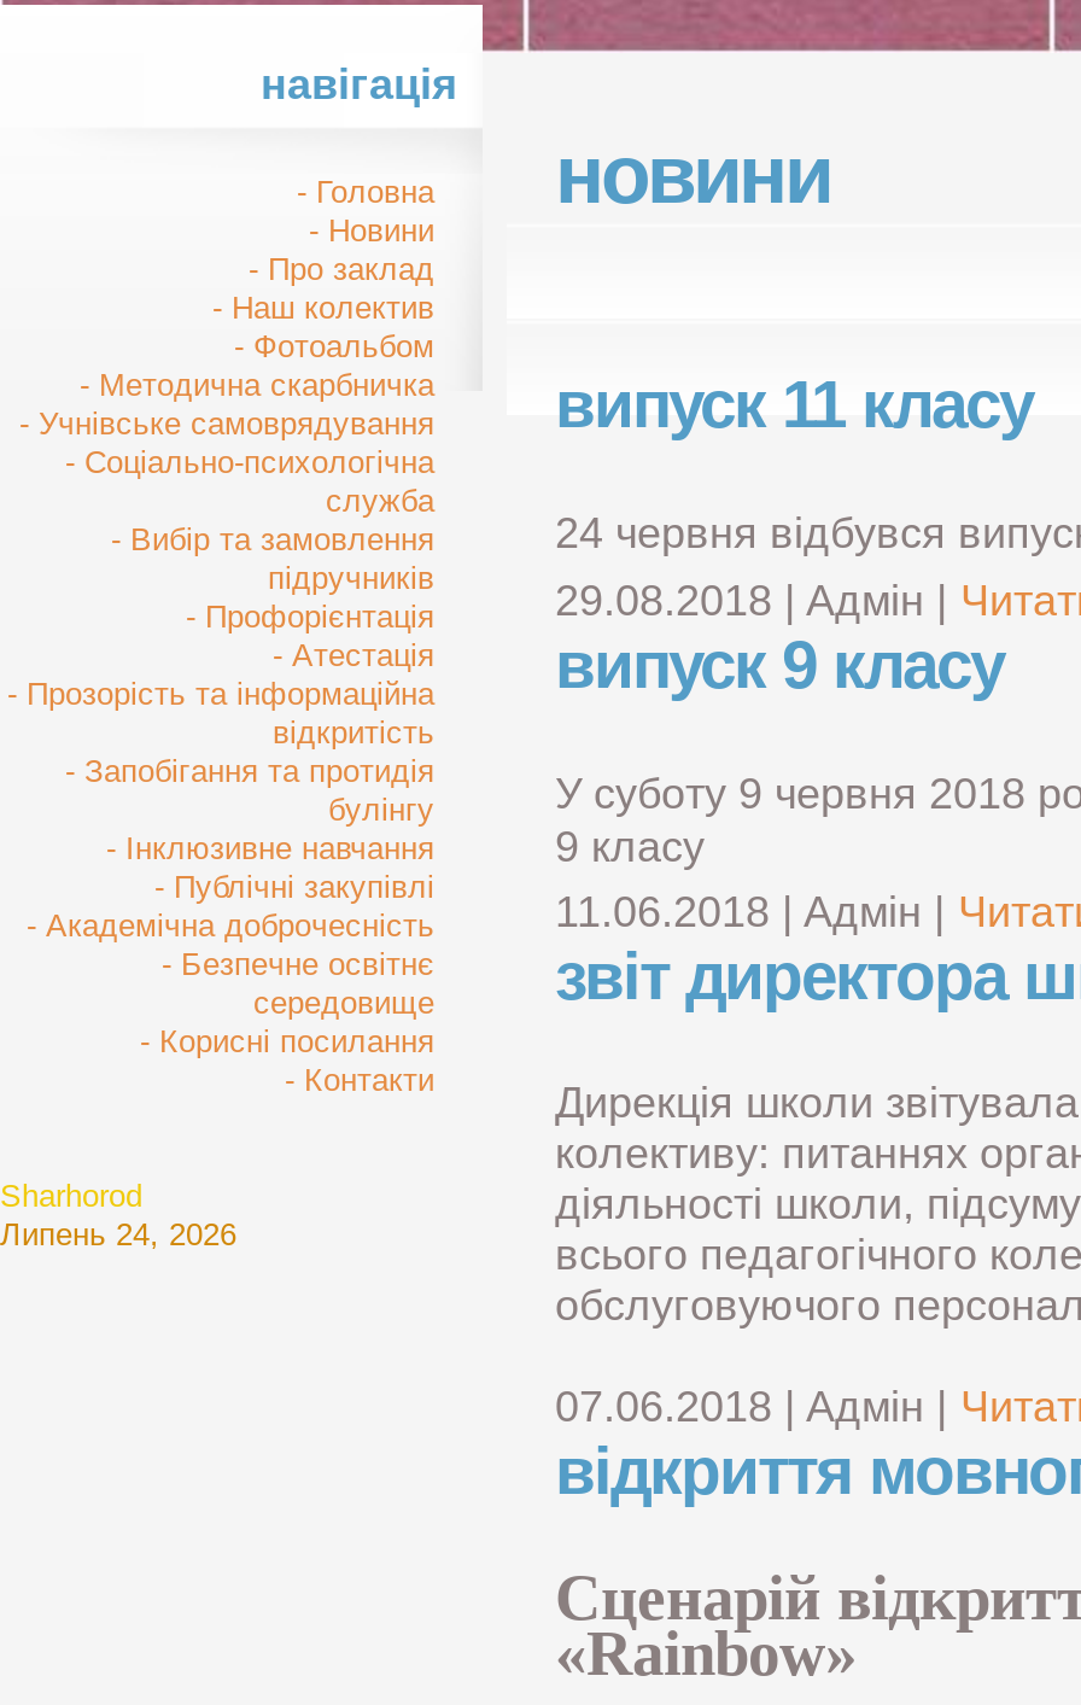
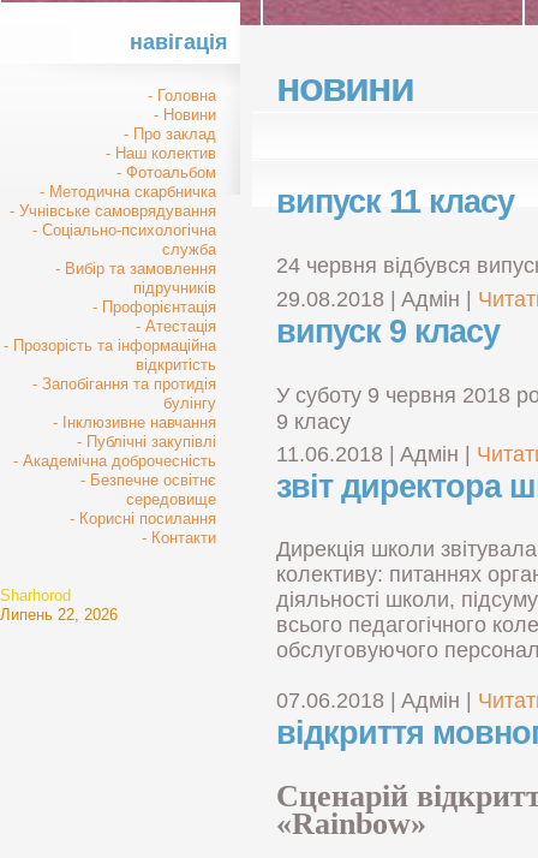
[0,1216,236,1253] Липень 24, 2026 -> [0,606,118,624] Липень 22, 2026

